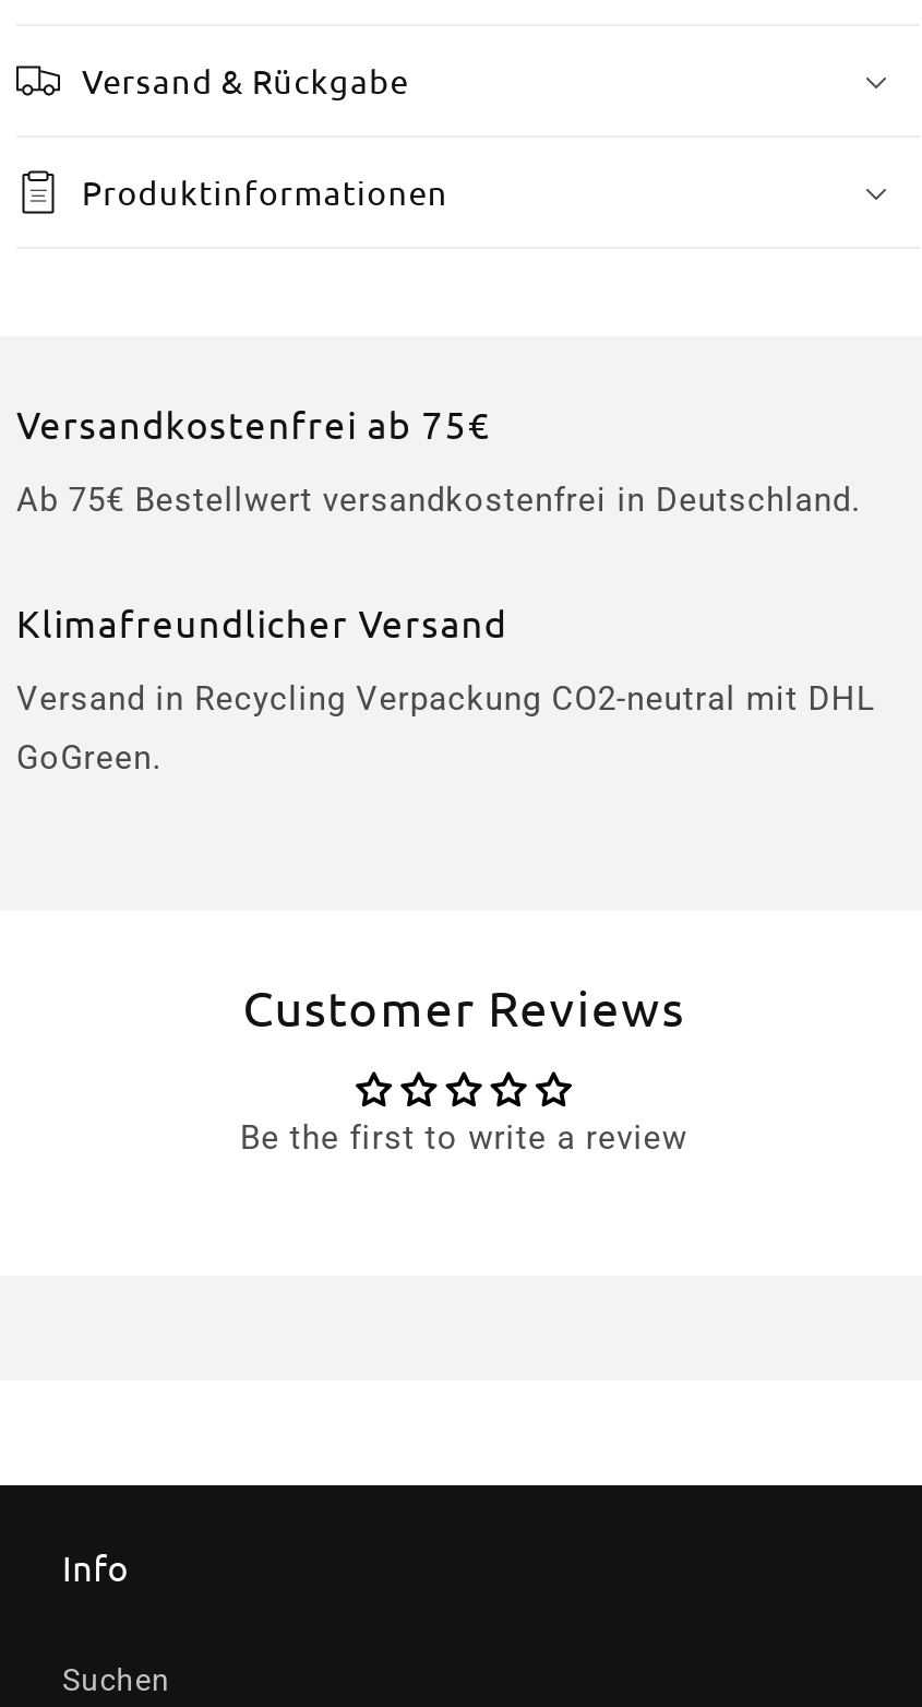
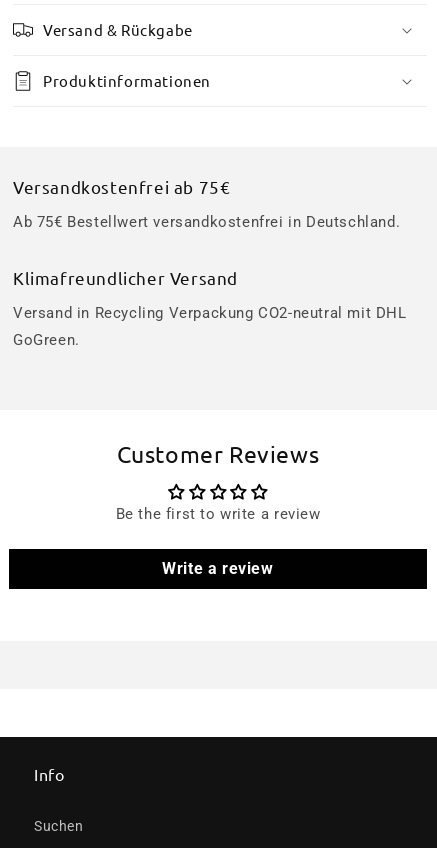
none -> [162,558,274,577] Write a review

